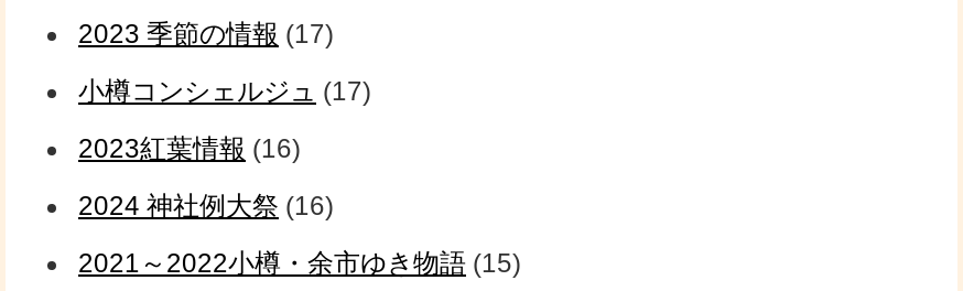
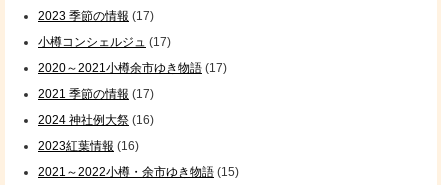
[78,132,301,163] 2023紅葉情報(16) -> [38,60,227,100] 2020～2021小樽余市ゆき物語(17) | 2021 季節の情報(17)
none -> [38,138,139,152] 2023紅葉情報(16)

